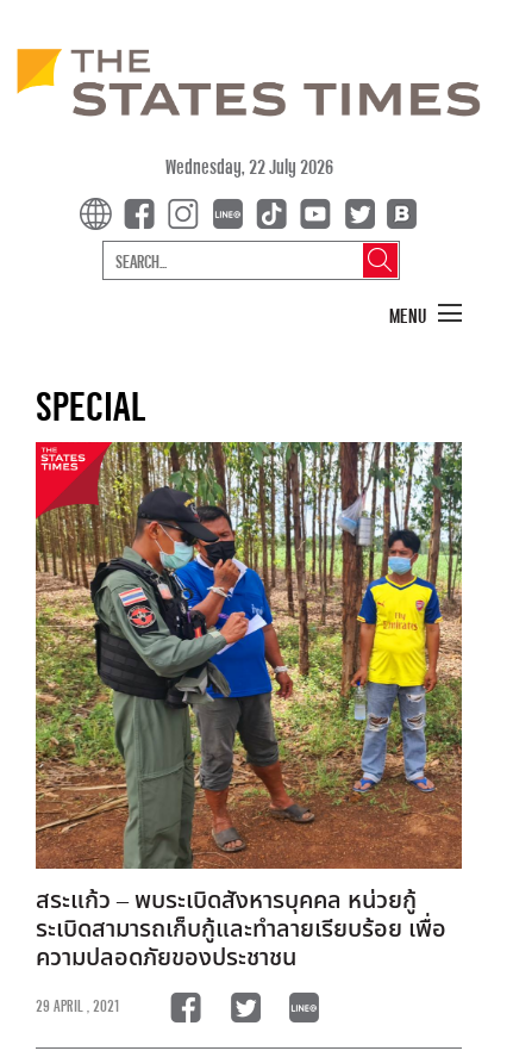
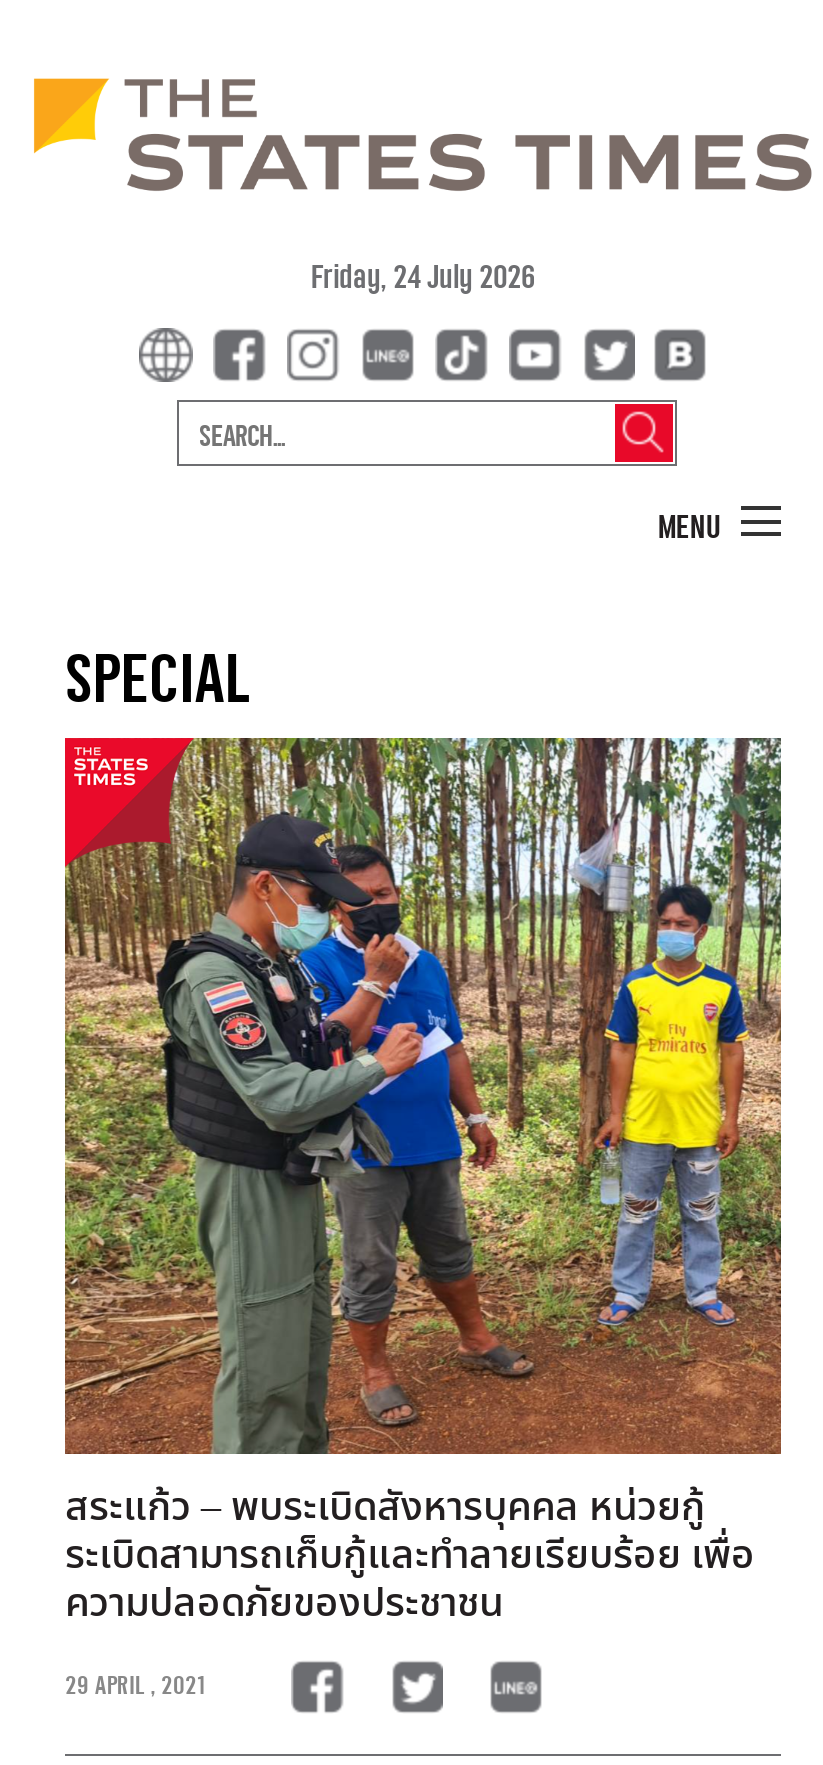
[165,154,333,179] Wednesday, 22 July 2026 -> [311,255,535,297] Friday, 24 July 2026

